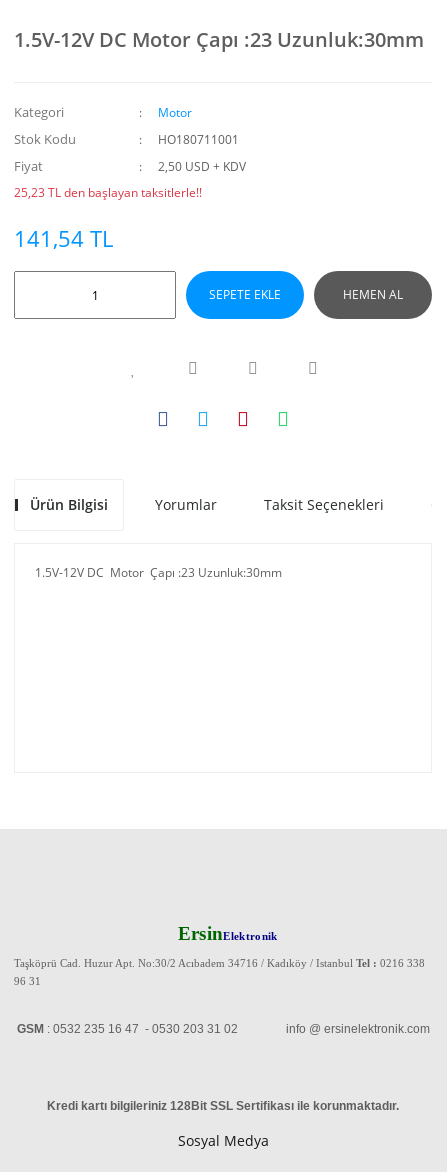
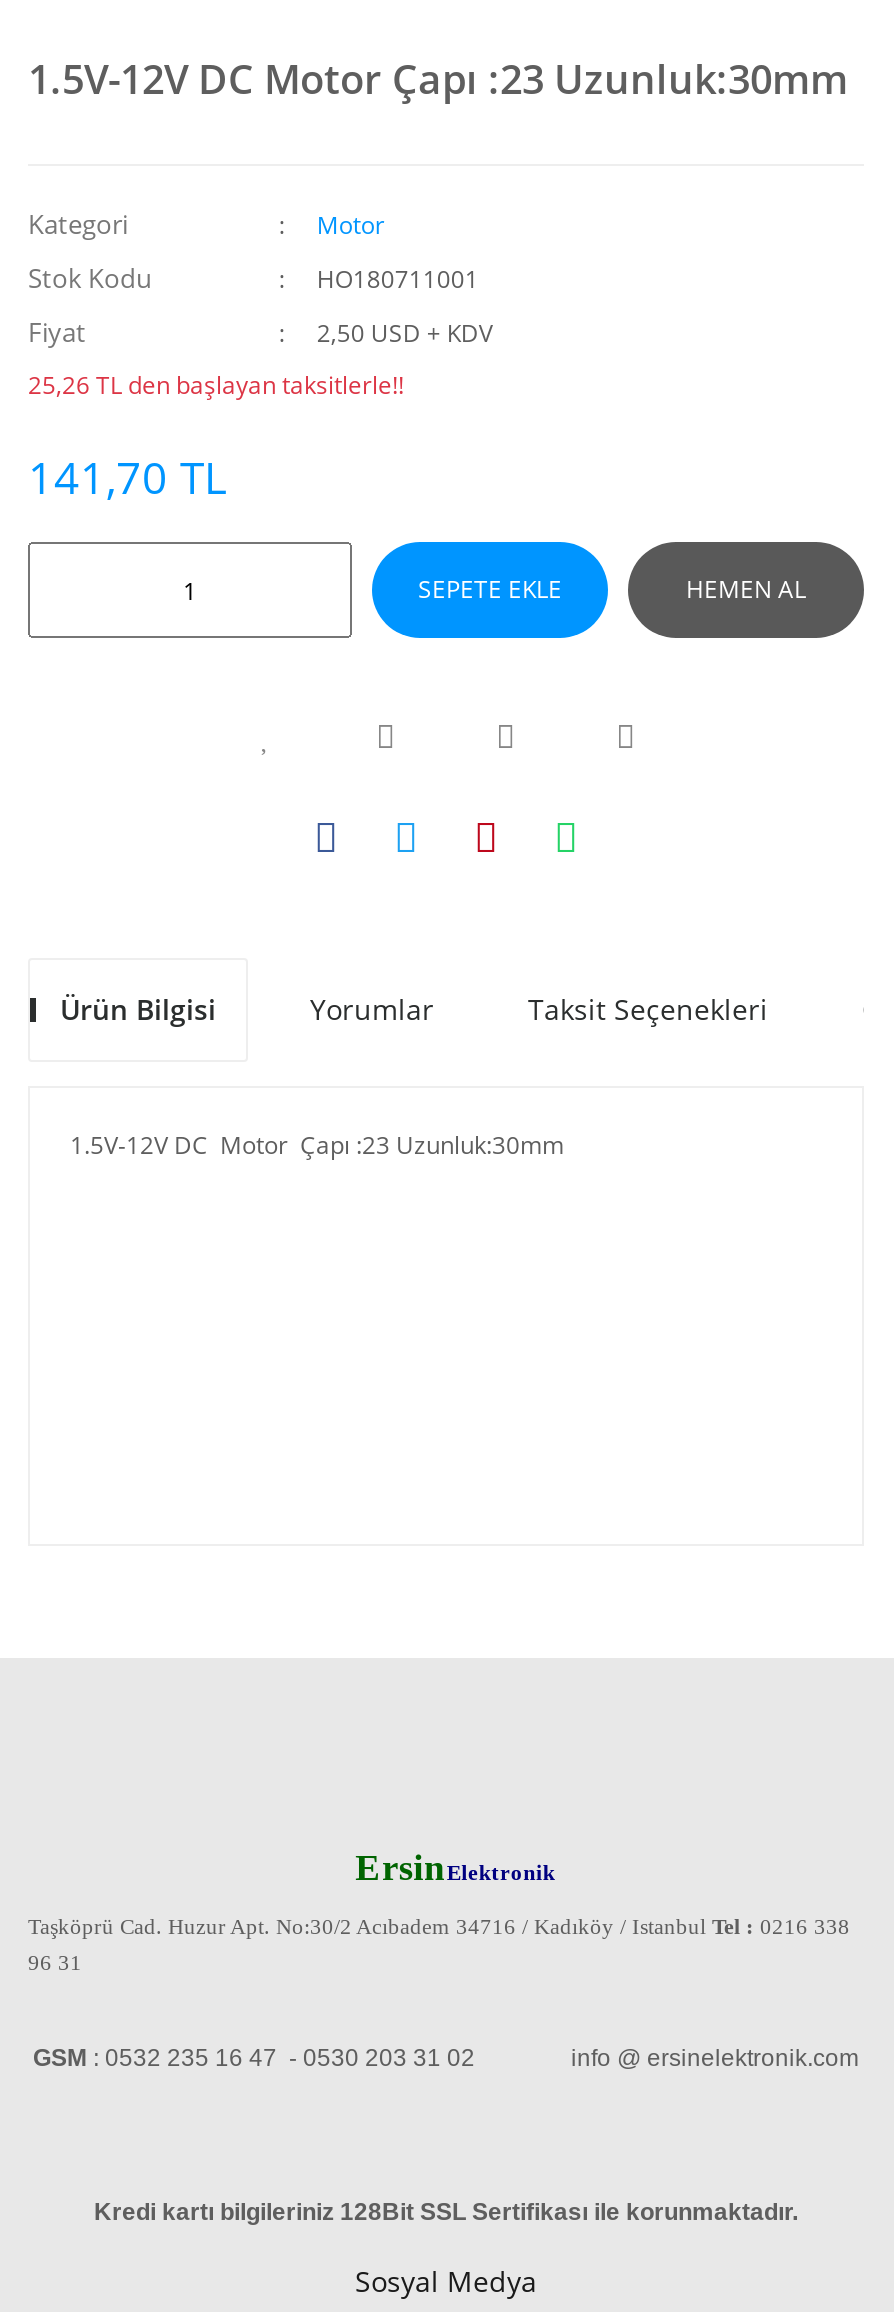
[14,184,202,201] 25,23 TL den başlayan taksitlerle!! -> [28,368,404,402] 25,26 TL den başlayan taksitlerle!!
[14,223,113,253] 141,54 TL -> [28,446,226,506] 141,70 TL

